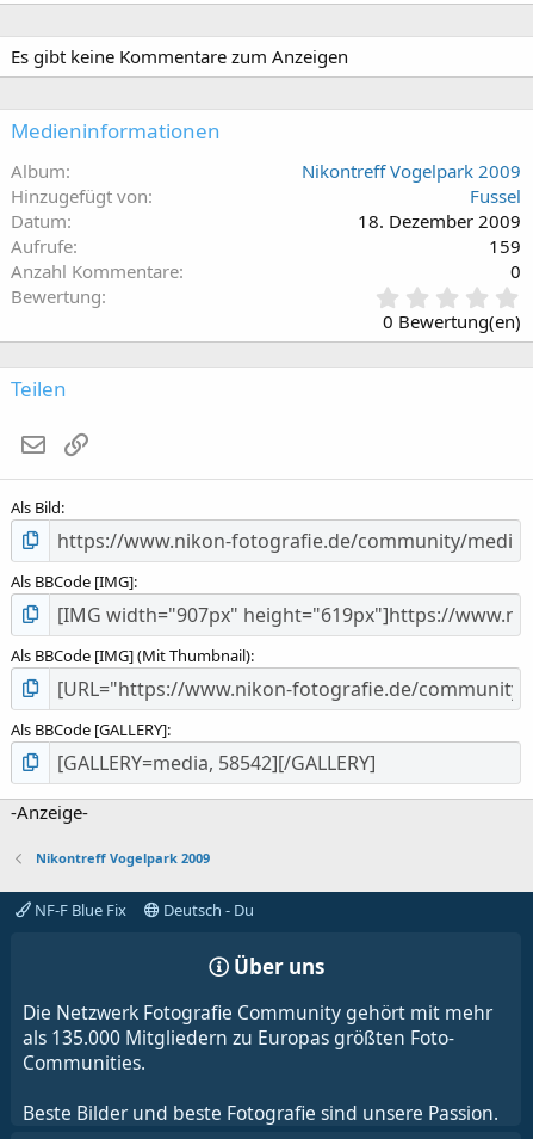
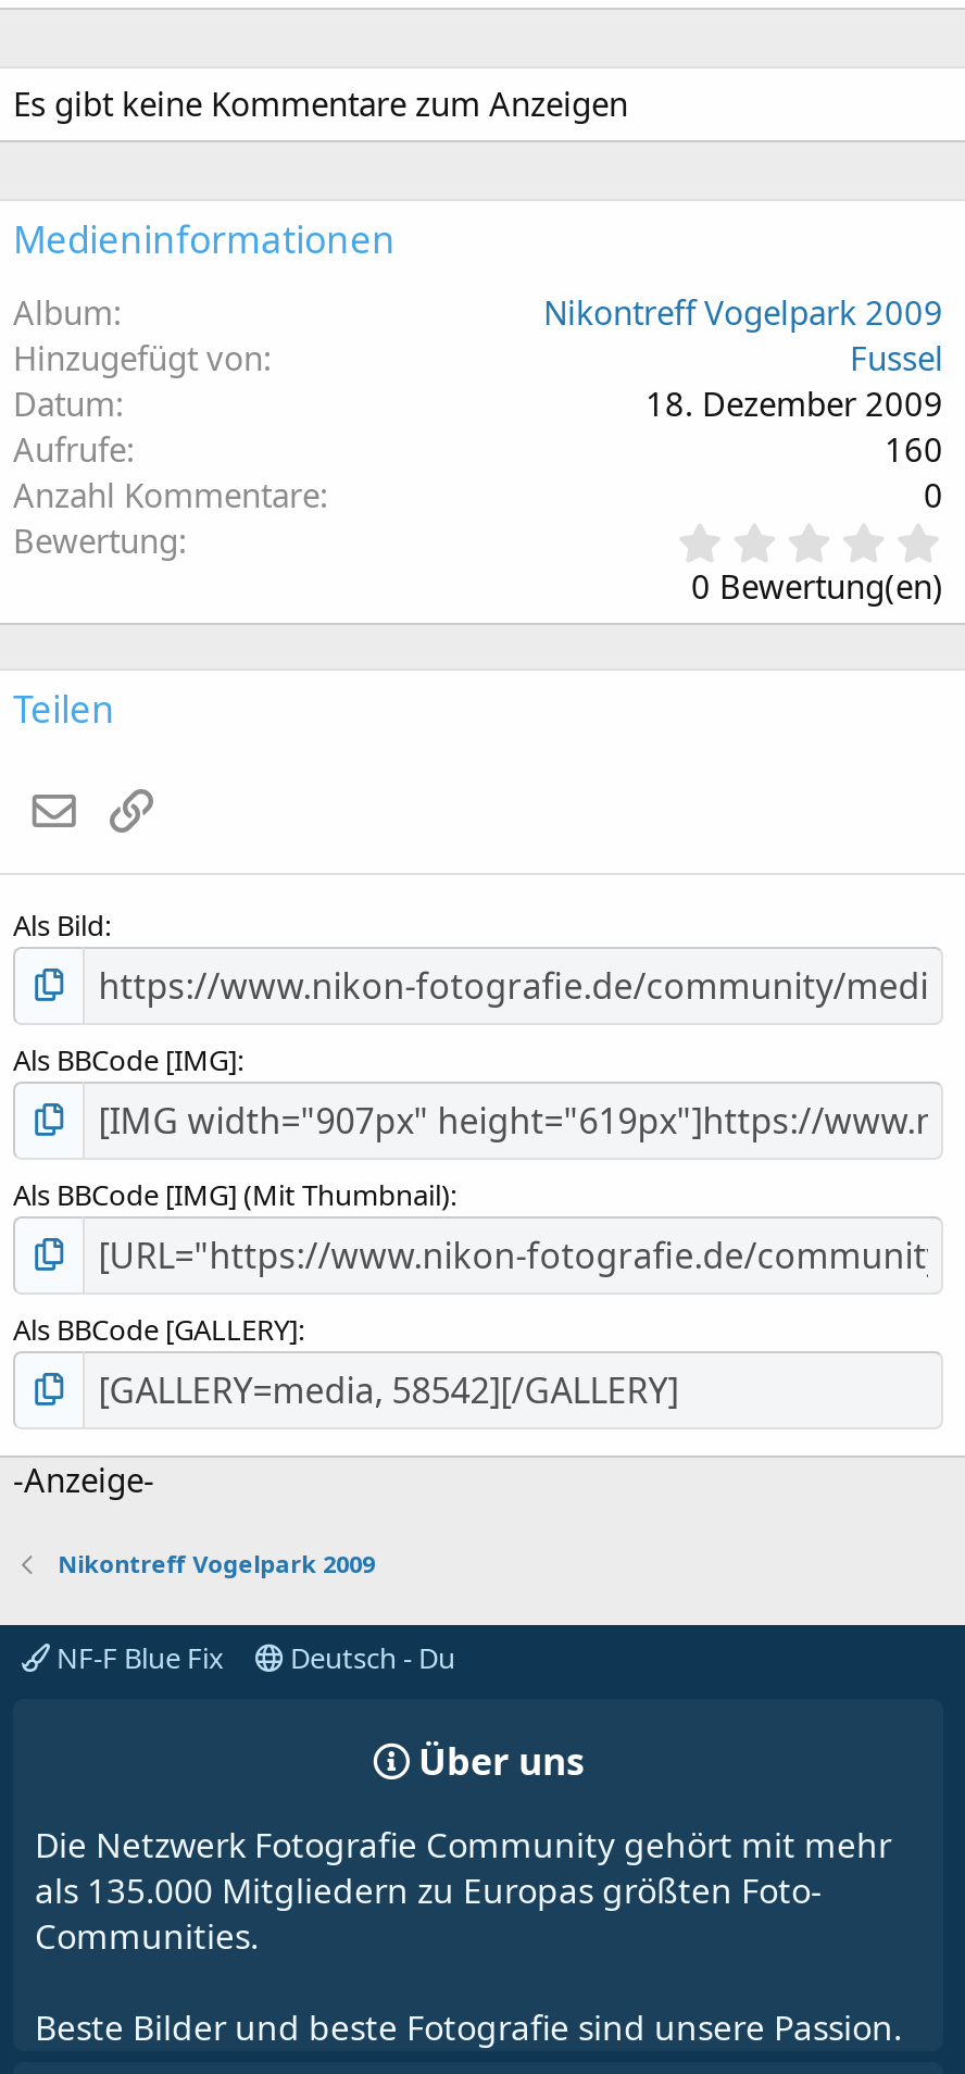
[489,234,521,258] 159 -> [885,427,943,471] 160

